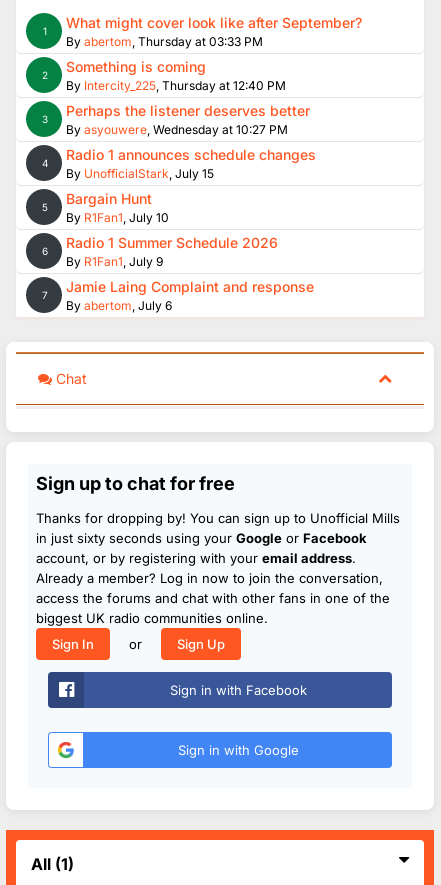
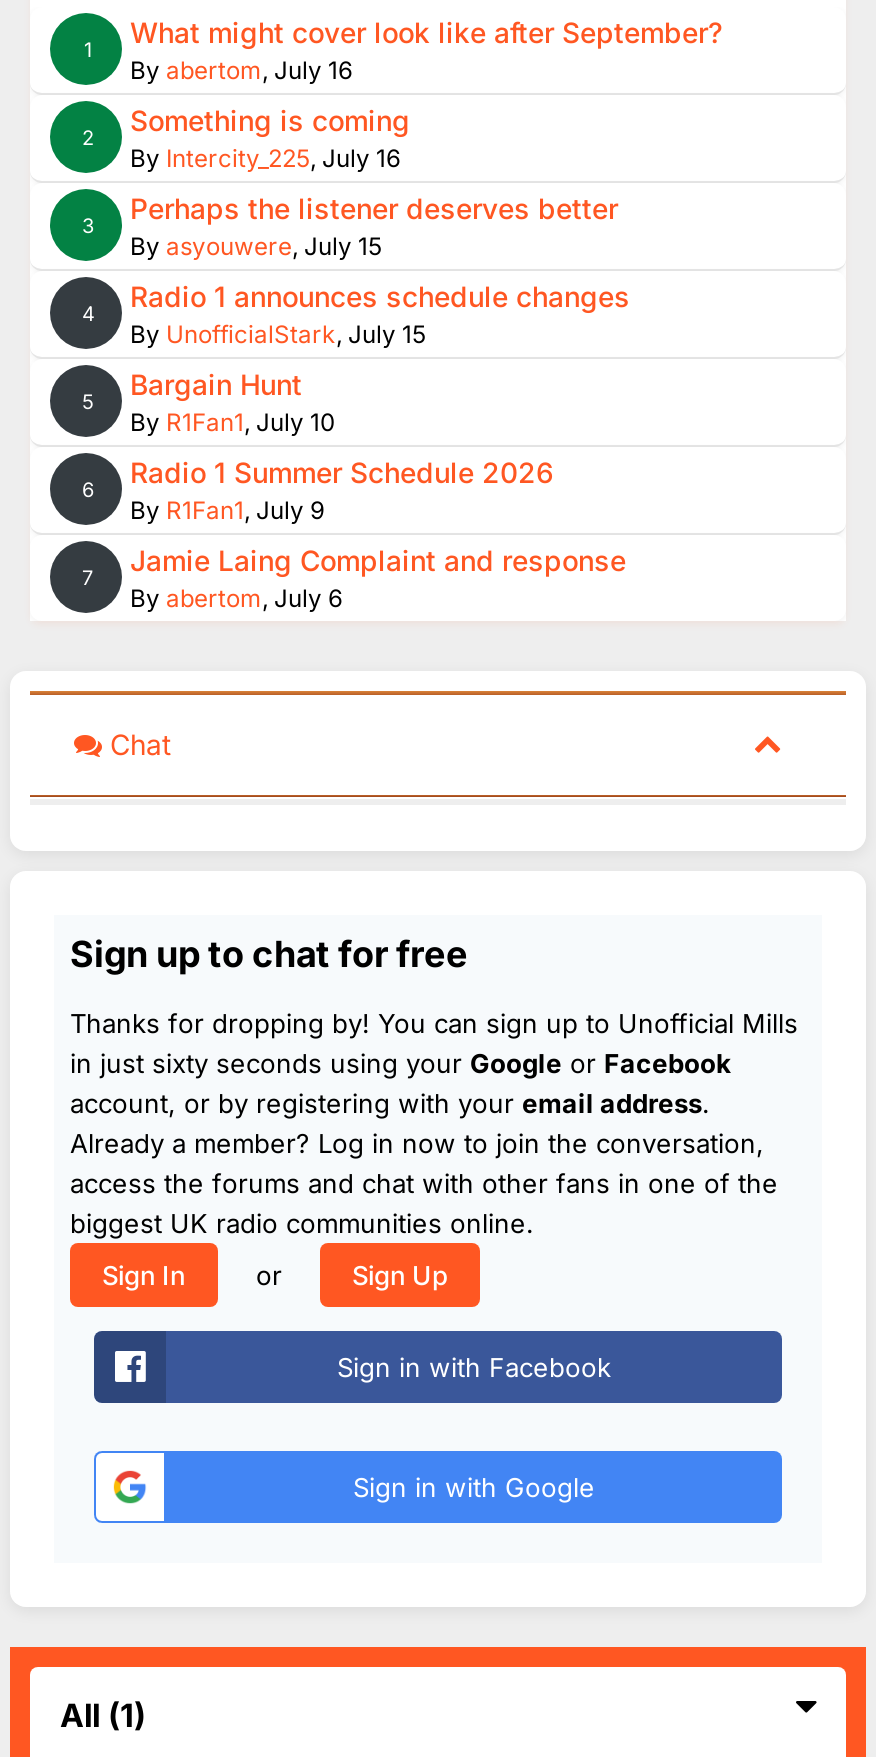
[66,34,263,49] By abertom, Thursday at 03:33 PM -> [130,55,352,85] By abertom, July 16
[66,78,286,93] By Intercity_225, Thursday at 12:40 PM -> [130,143,400,173] By Intercity_225, July 16
[66,122,288,137] By asyouwere, Wednesday at 10:27 PM -> [130,231,382,261] By asyouwere, July 15

